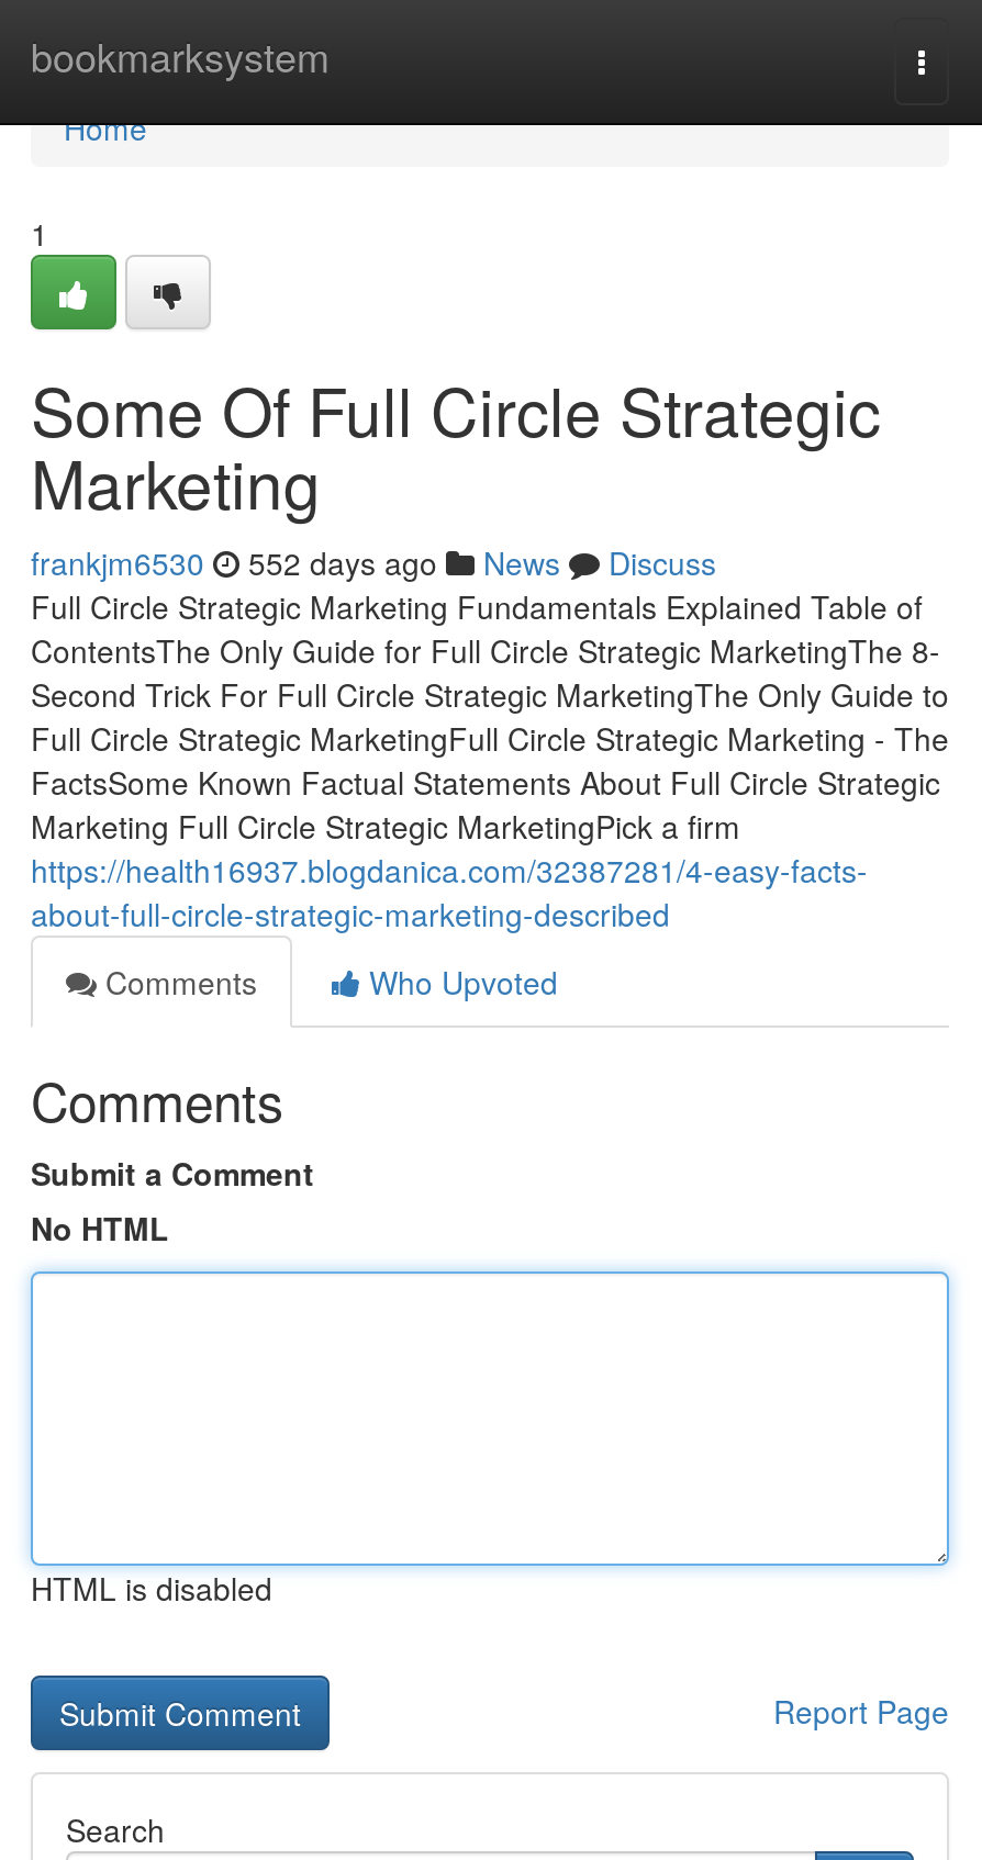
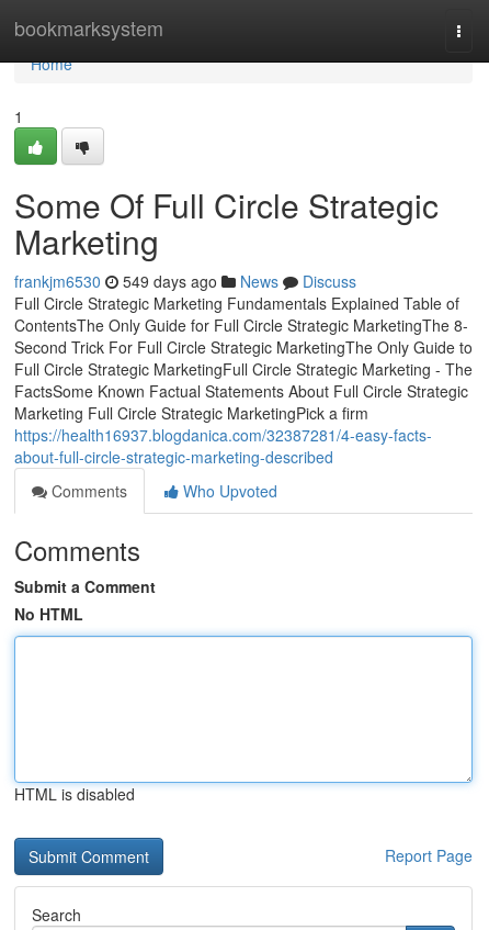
[31,540,716,584] frankjm6530 552 days ago News Discuss -> [14,270,356,292] frankjm6530 549 days ago News Discuss

